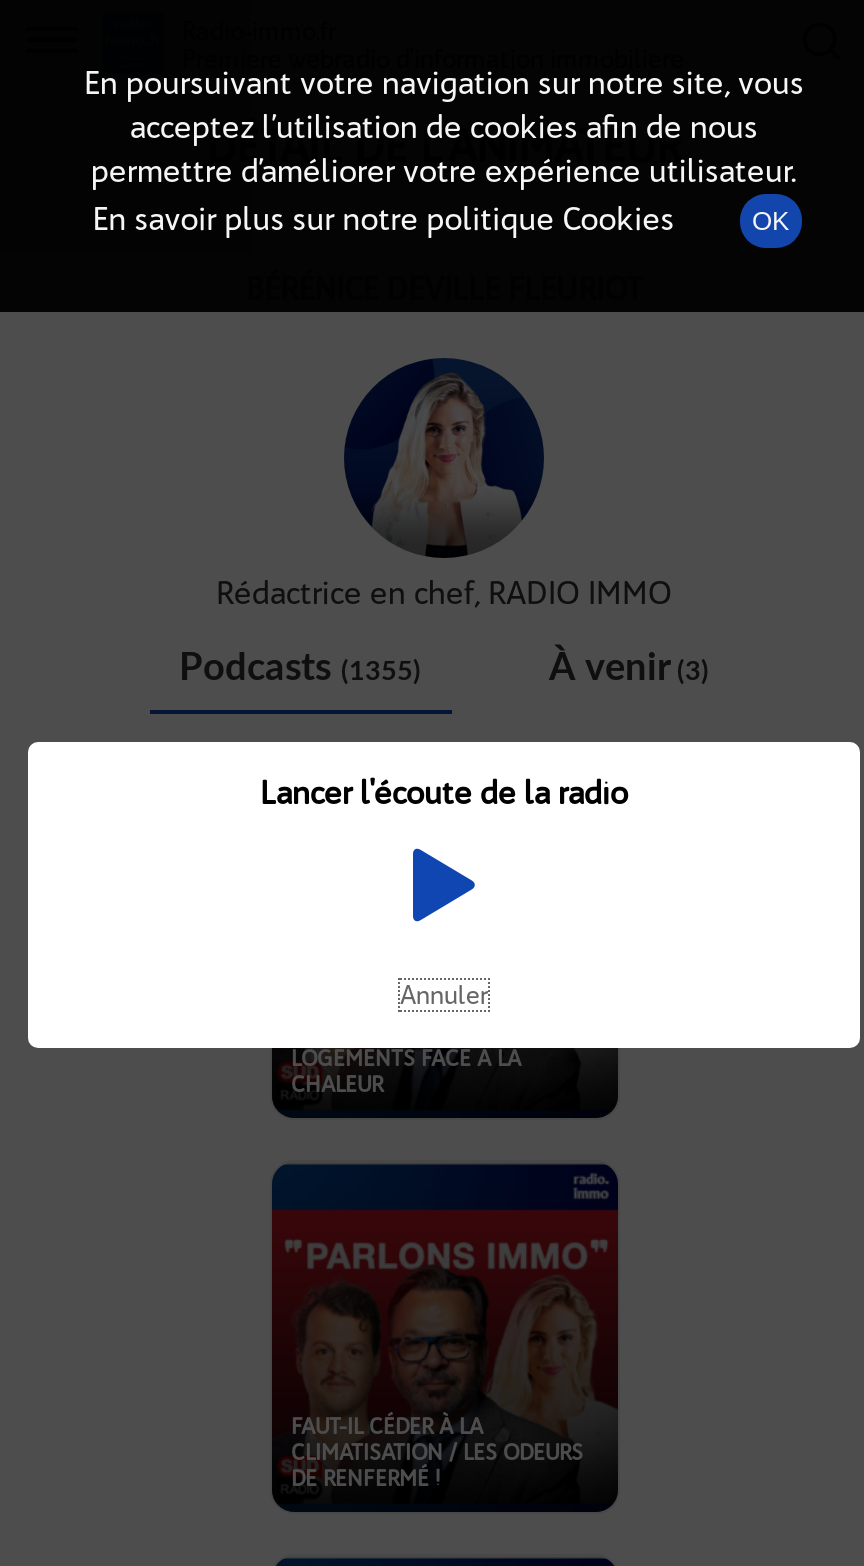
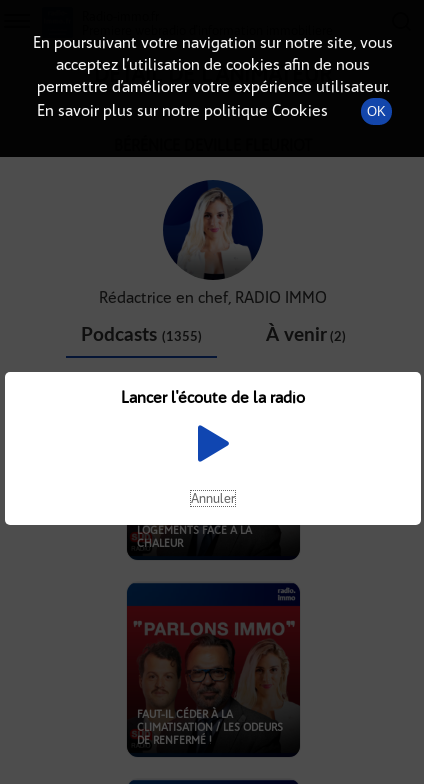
[549,650,709,688] À venir (3) -> [265,326,345,345] À venir (2)

